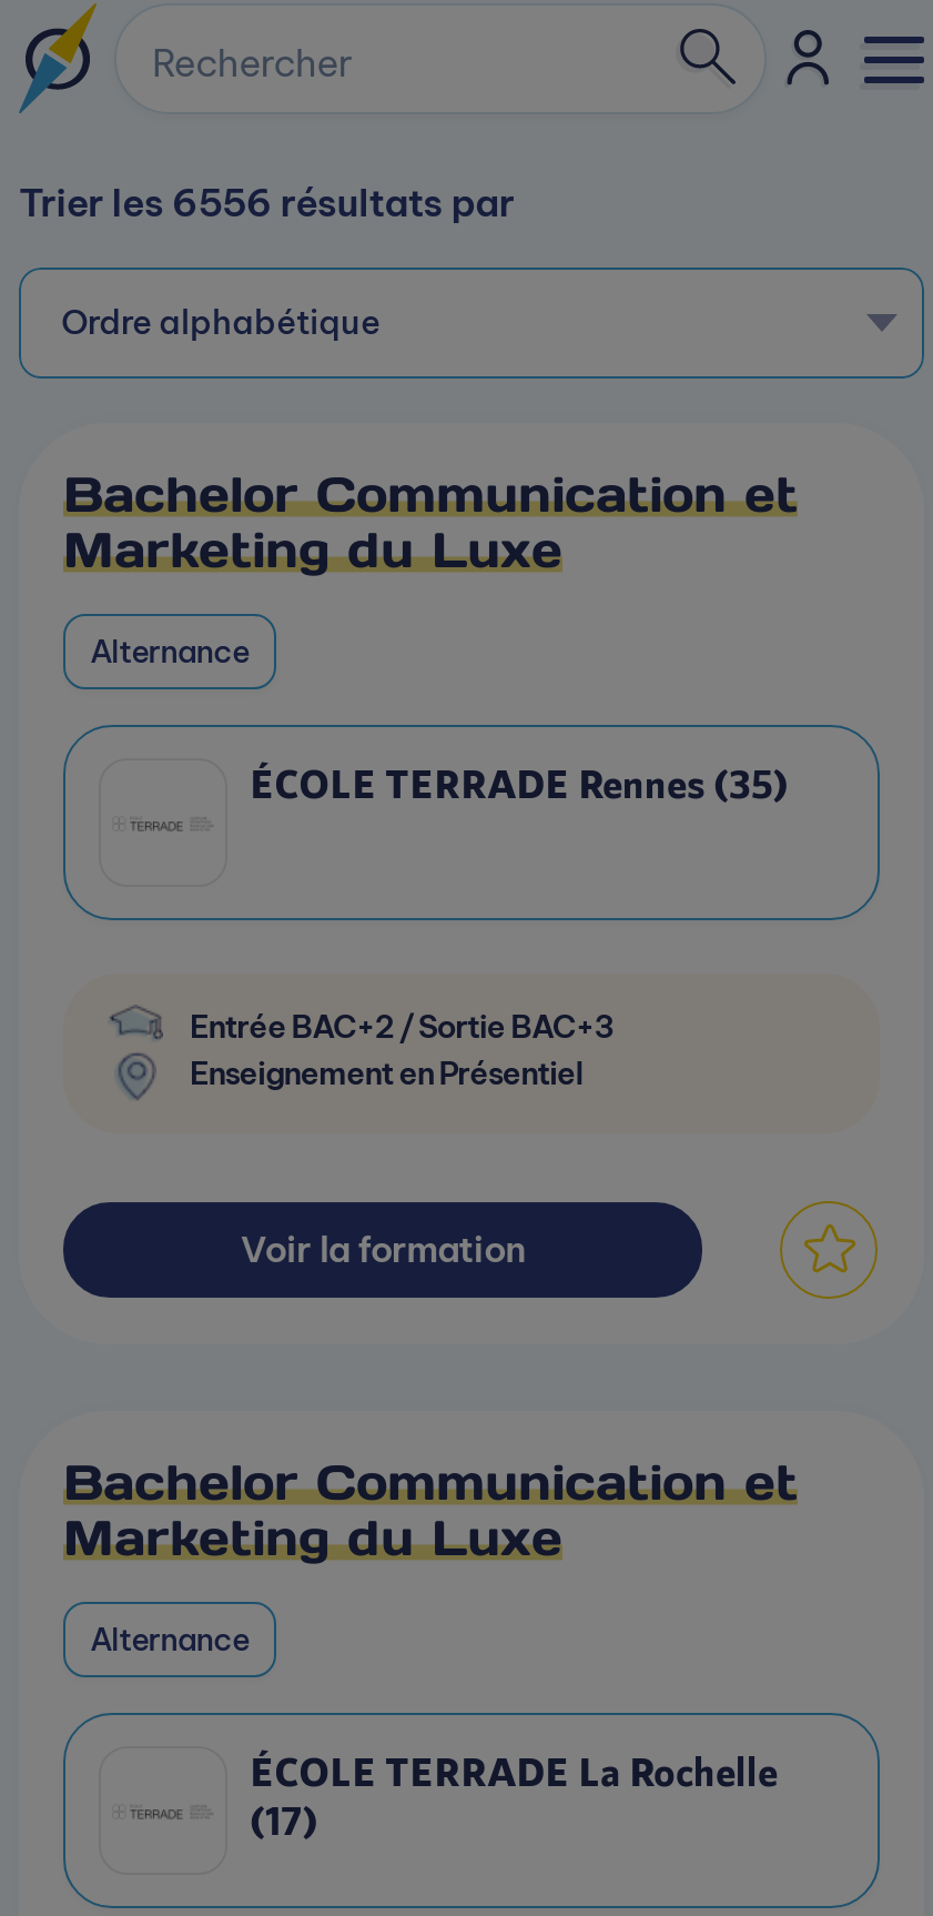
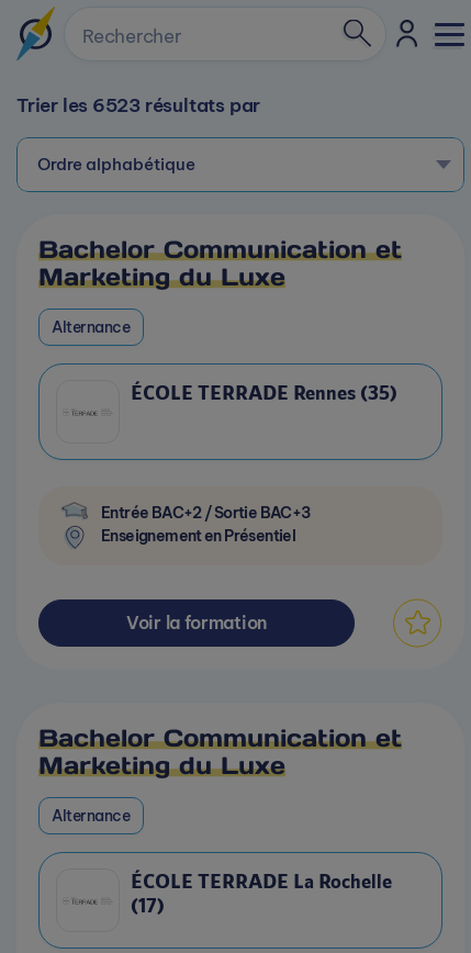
[19,180,514,228] Trier les 6556 résultats par -> [16,94,260,118] Trier les 6523 résultats par

